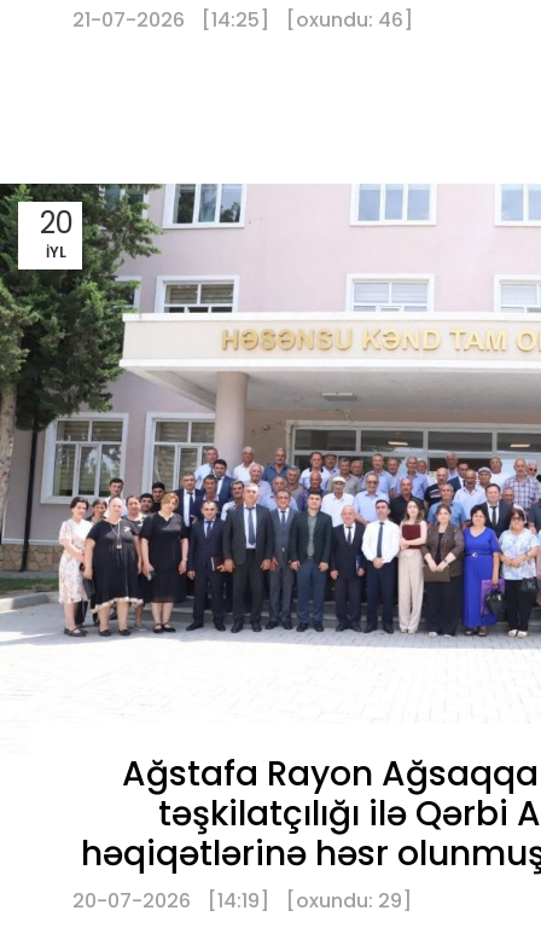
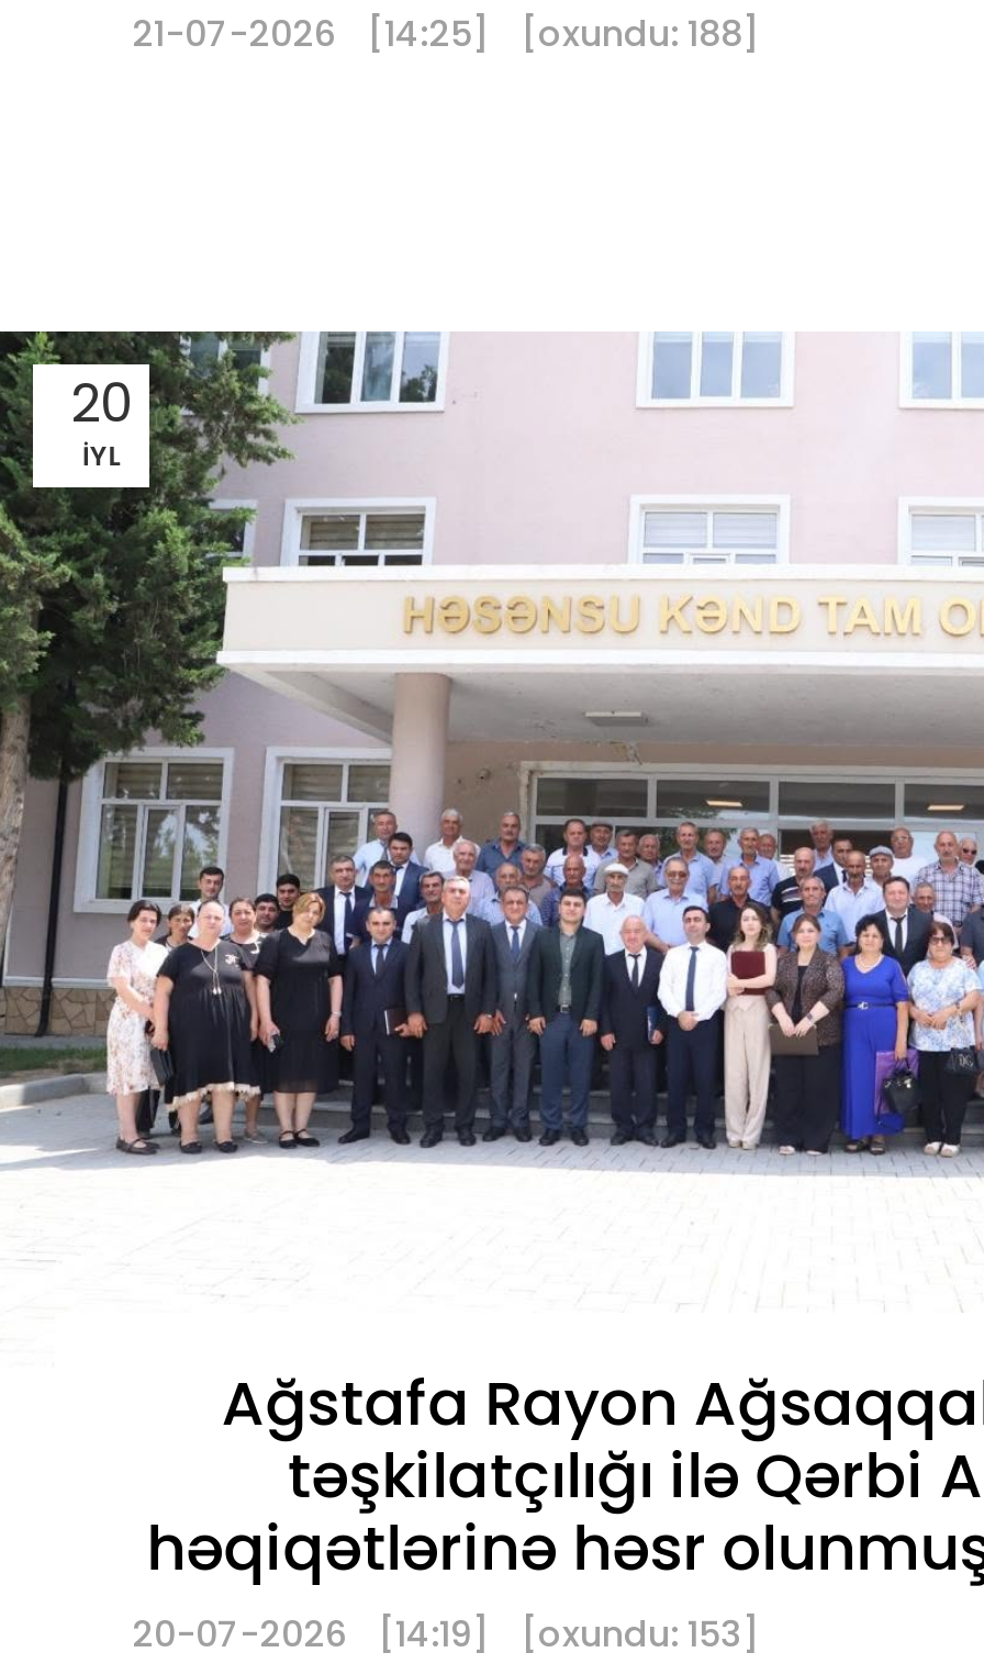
[72,6,413,34] 21-07-2026 [14:25] [oxundu: 46] -> [132,9,760,60] 21-07-2026 [14:25] [oxundu: 188]
[72,887,412,915] 20-07-2026 [14:19] [oxundu: 29] -> [132,1609,760,1659] 20-07-2026 [14:19] [oxundu: 153]

